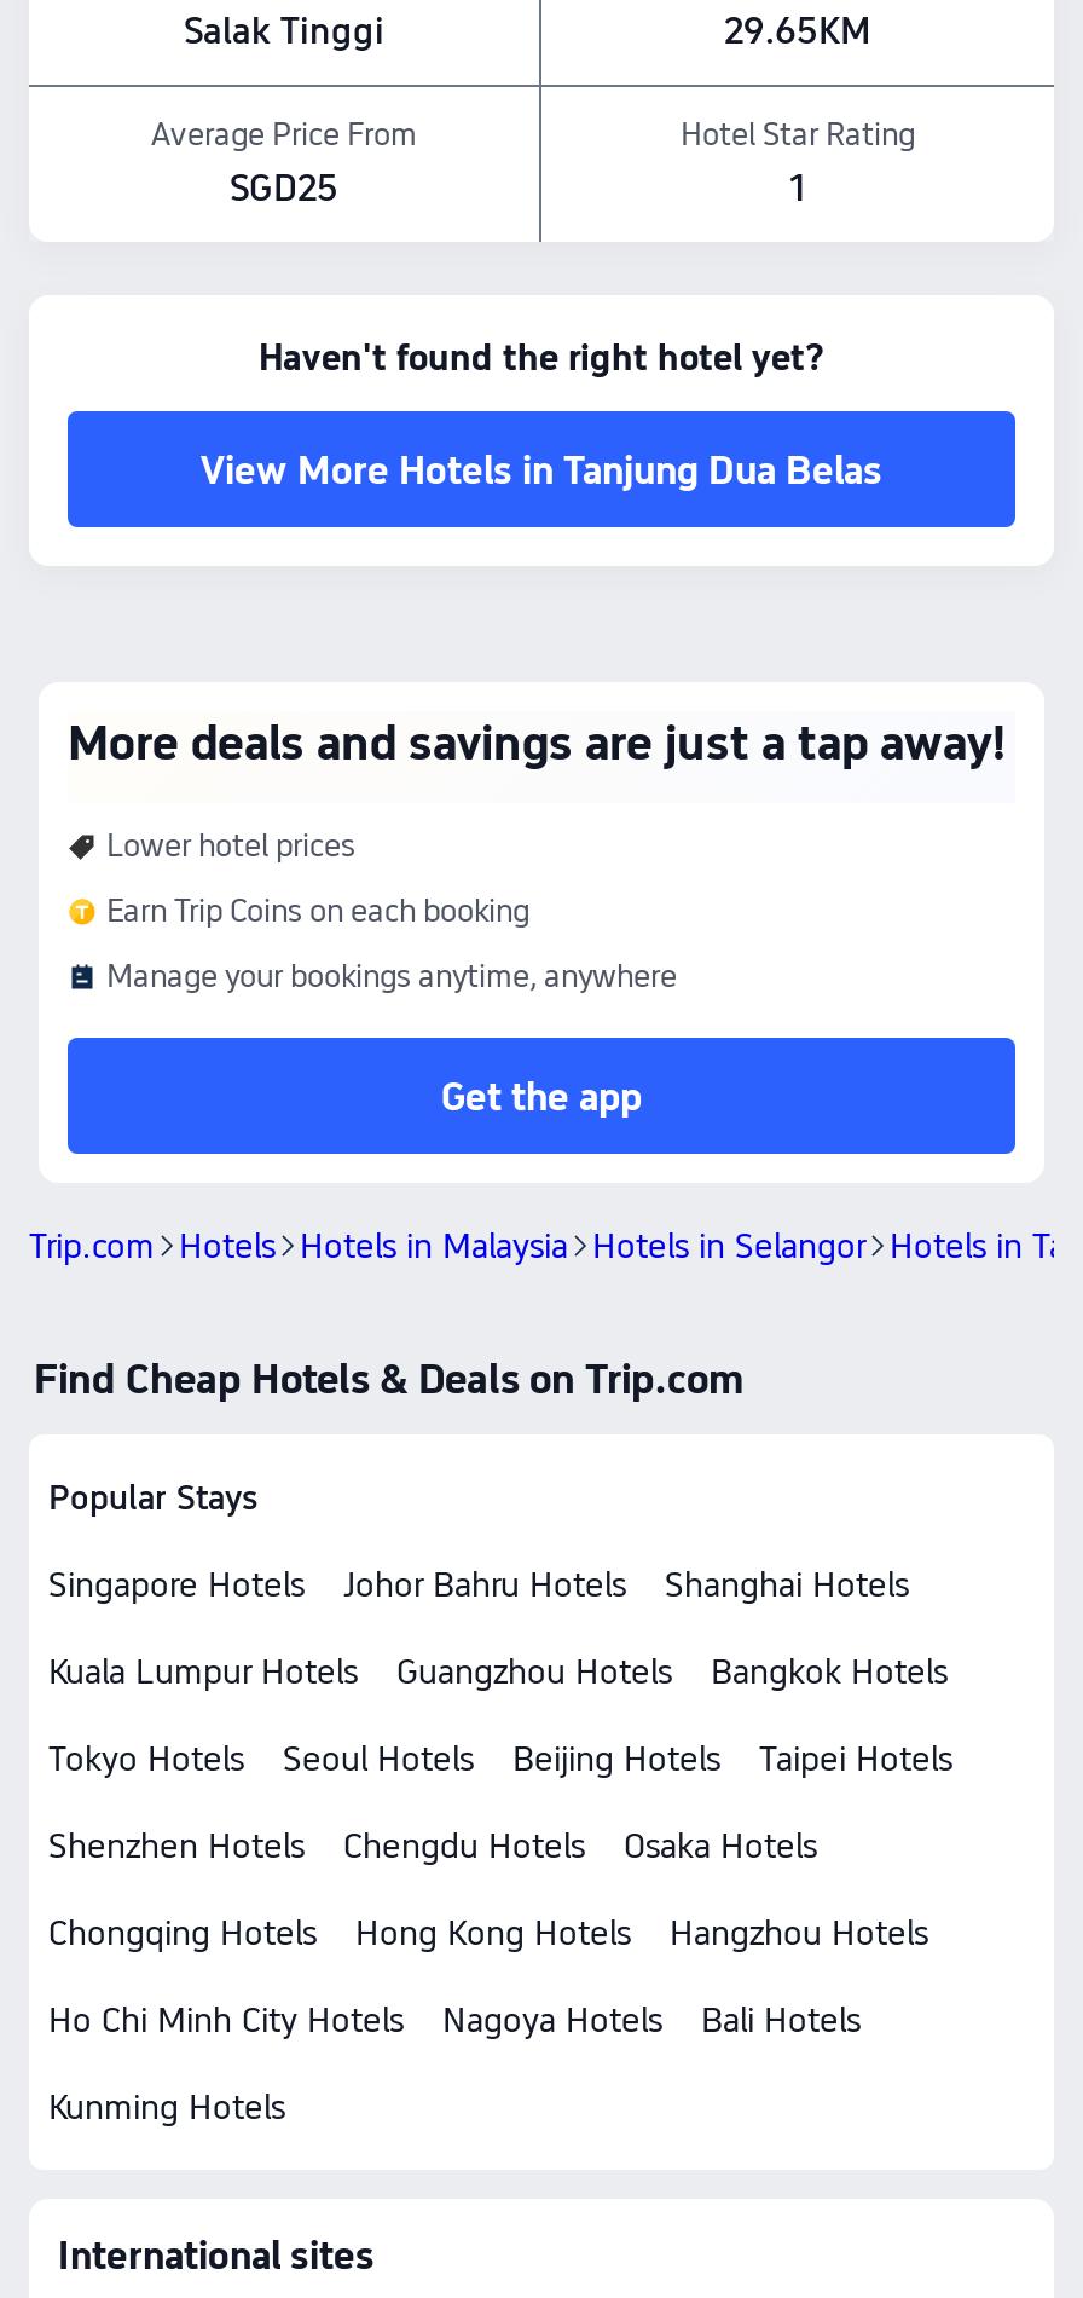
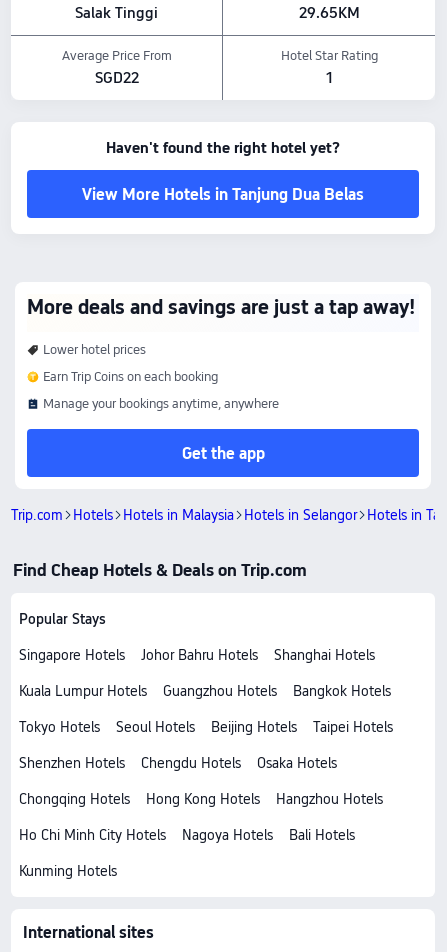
[230,167,338,210] SGD25 -> [94,69,138,87] SGD22

